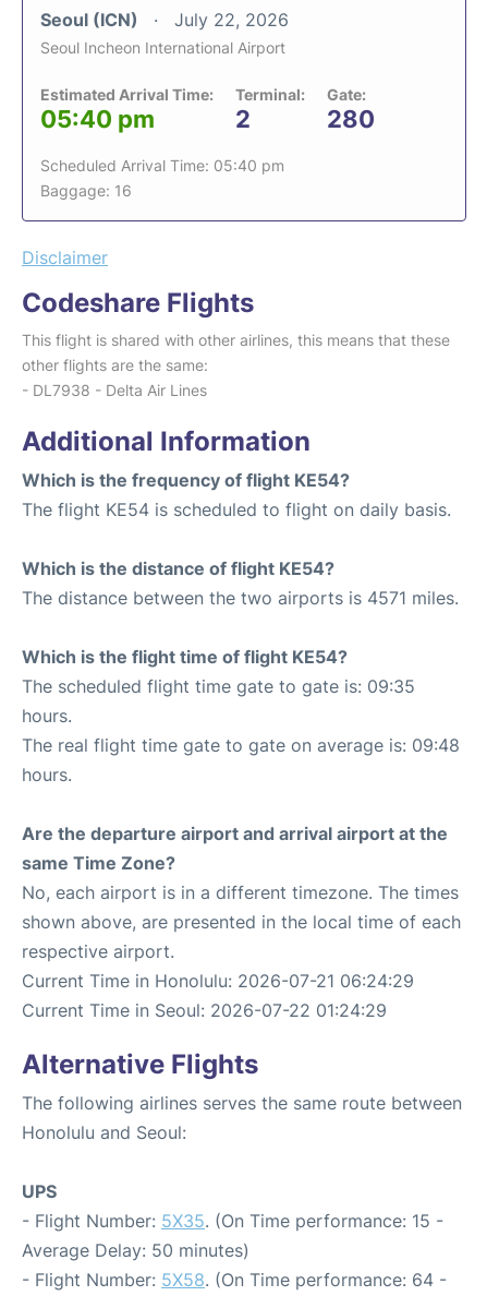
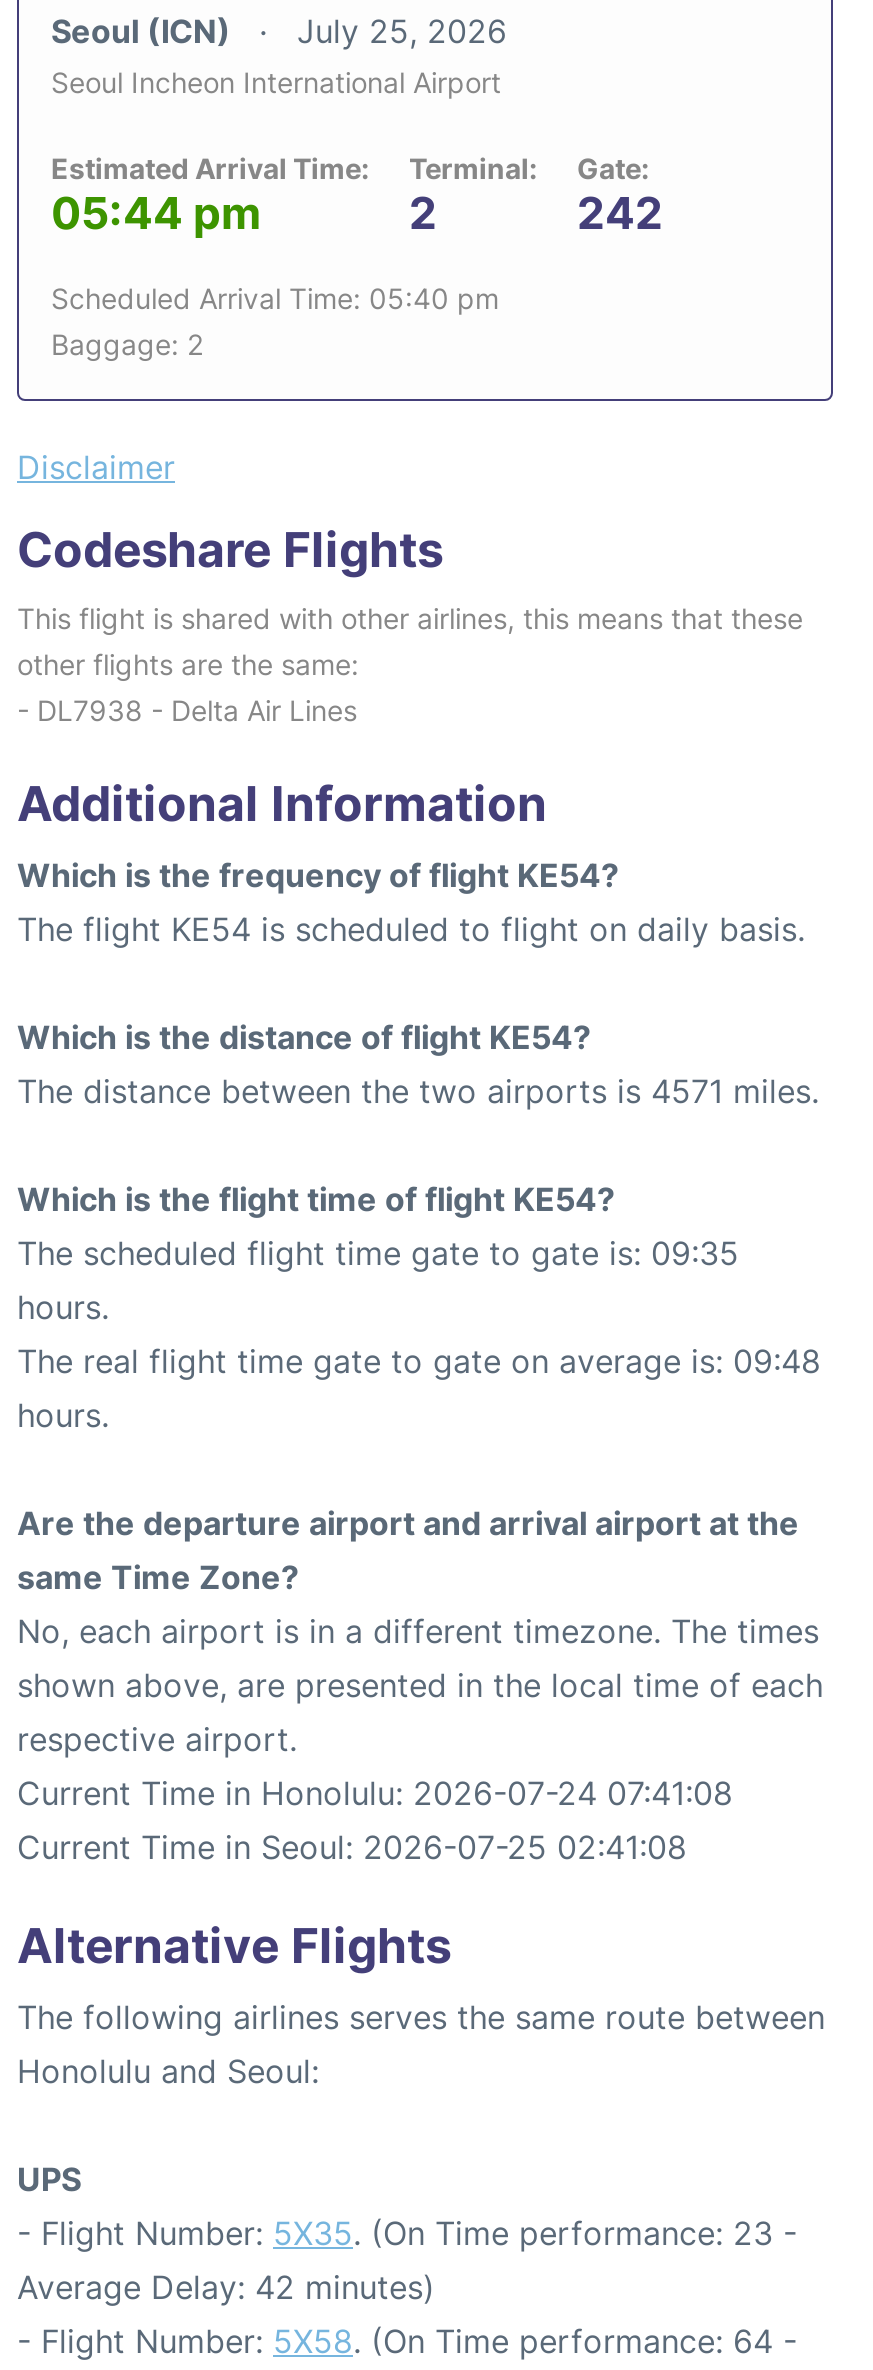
[40,9,289,31] Seoul (ICN) July 22, 2026 -> [51,11,507,51] Seoul (ICN) July 25, 2026
[40,105,155,133] 05:40 pm -> [51,187,261,239] 05:44 pm
[327,105,375,133] 280 -> [577,187,663,239] 242
[40,181,132,200] Baggage: 16 -> [51,327,203,361] Baggage: 2
[22,970,414,992] Current Time in Honolulu: 2026-07-21 06:24:29 -> [17,1773,733,1813] Current Time in Honolulu: 2026-07-24 07:41:08
[22,999,387,1021] Current Time in Seoul: 2026-07-22 01:24:29 -> [17,1827,687,1867] Current Time in Seoul: 2026-07-25 02:41:08
[22,1210,443,1232] - Flight Number: 5X35. (On Time performance: 15 - -> [17,2213,797,2253] - Flight Number: 5X35. (On Time performance: 23 -
[22,1239,249,1261] Average Delay: 50 minutes) -> [17,2267,435,2307] Average Delay: 42 minutes)

